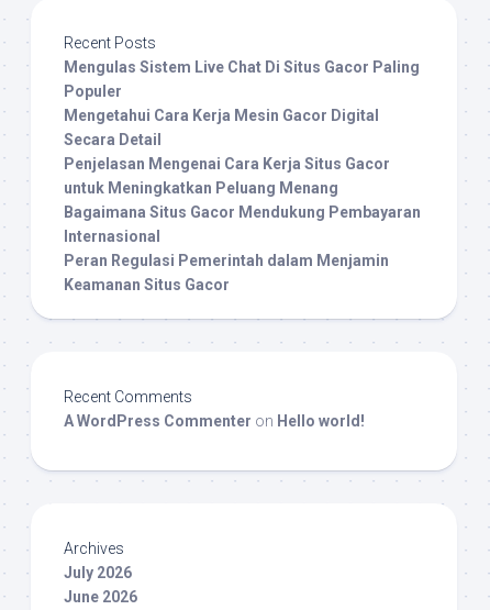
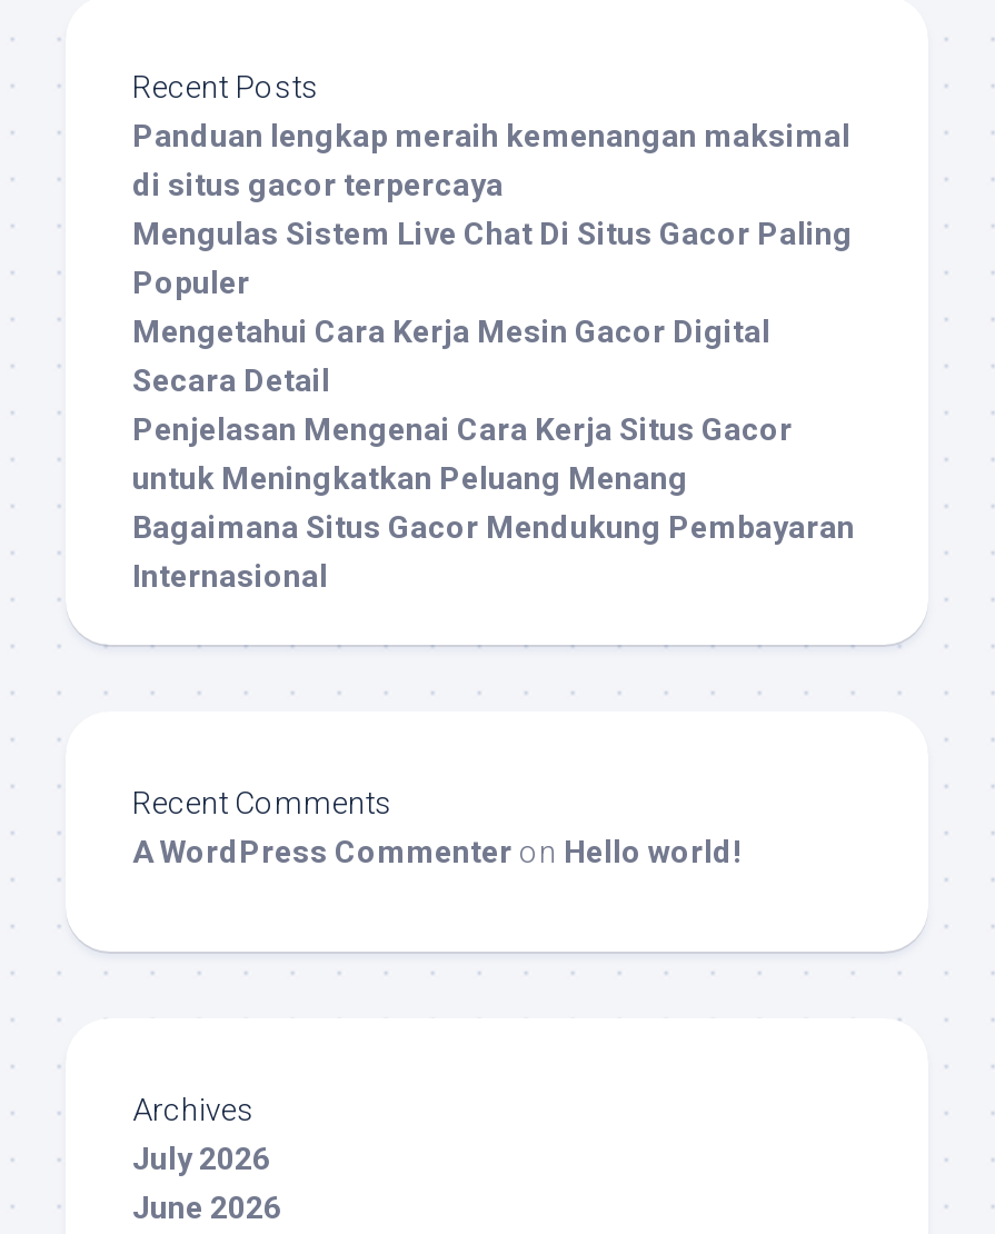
none -> [132,118,850,202] Panduan lengkap meraih kemenangan maksimal | di situs gacor terpercaya
moved [64,58,421,245] -> [132,216,855,594]: Mengulas Sistem Live Chat Di Situs Gacor Paling | Populer | Mengetahui Cara Kerja Mesin Gacor Digital | Secara Detail | Penjelasan Mengenai Cara Kerja Situs Gacor | untuk Meningkatkan Peluang Menang | Bagaimana Situs Gacor Mendukung Pembayaran | Internasional
[64,252,389,293] Peran Regulasi Pemerintah dalam Menjamin | Keamanan Situs Gacor -> none

